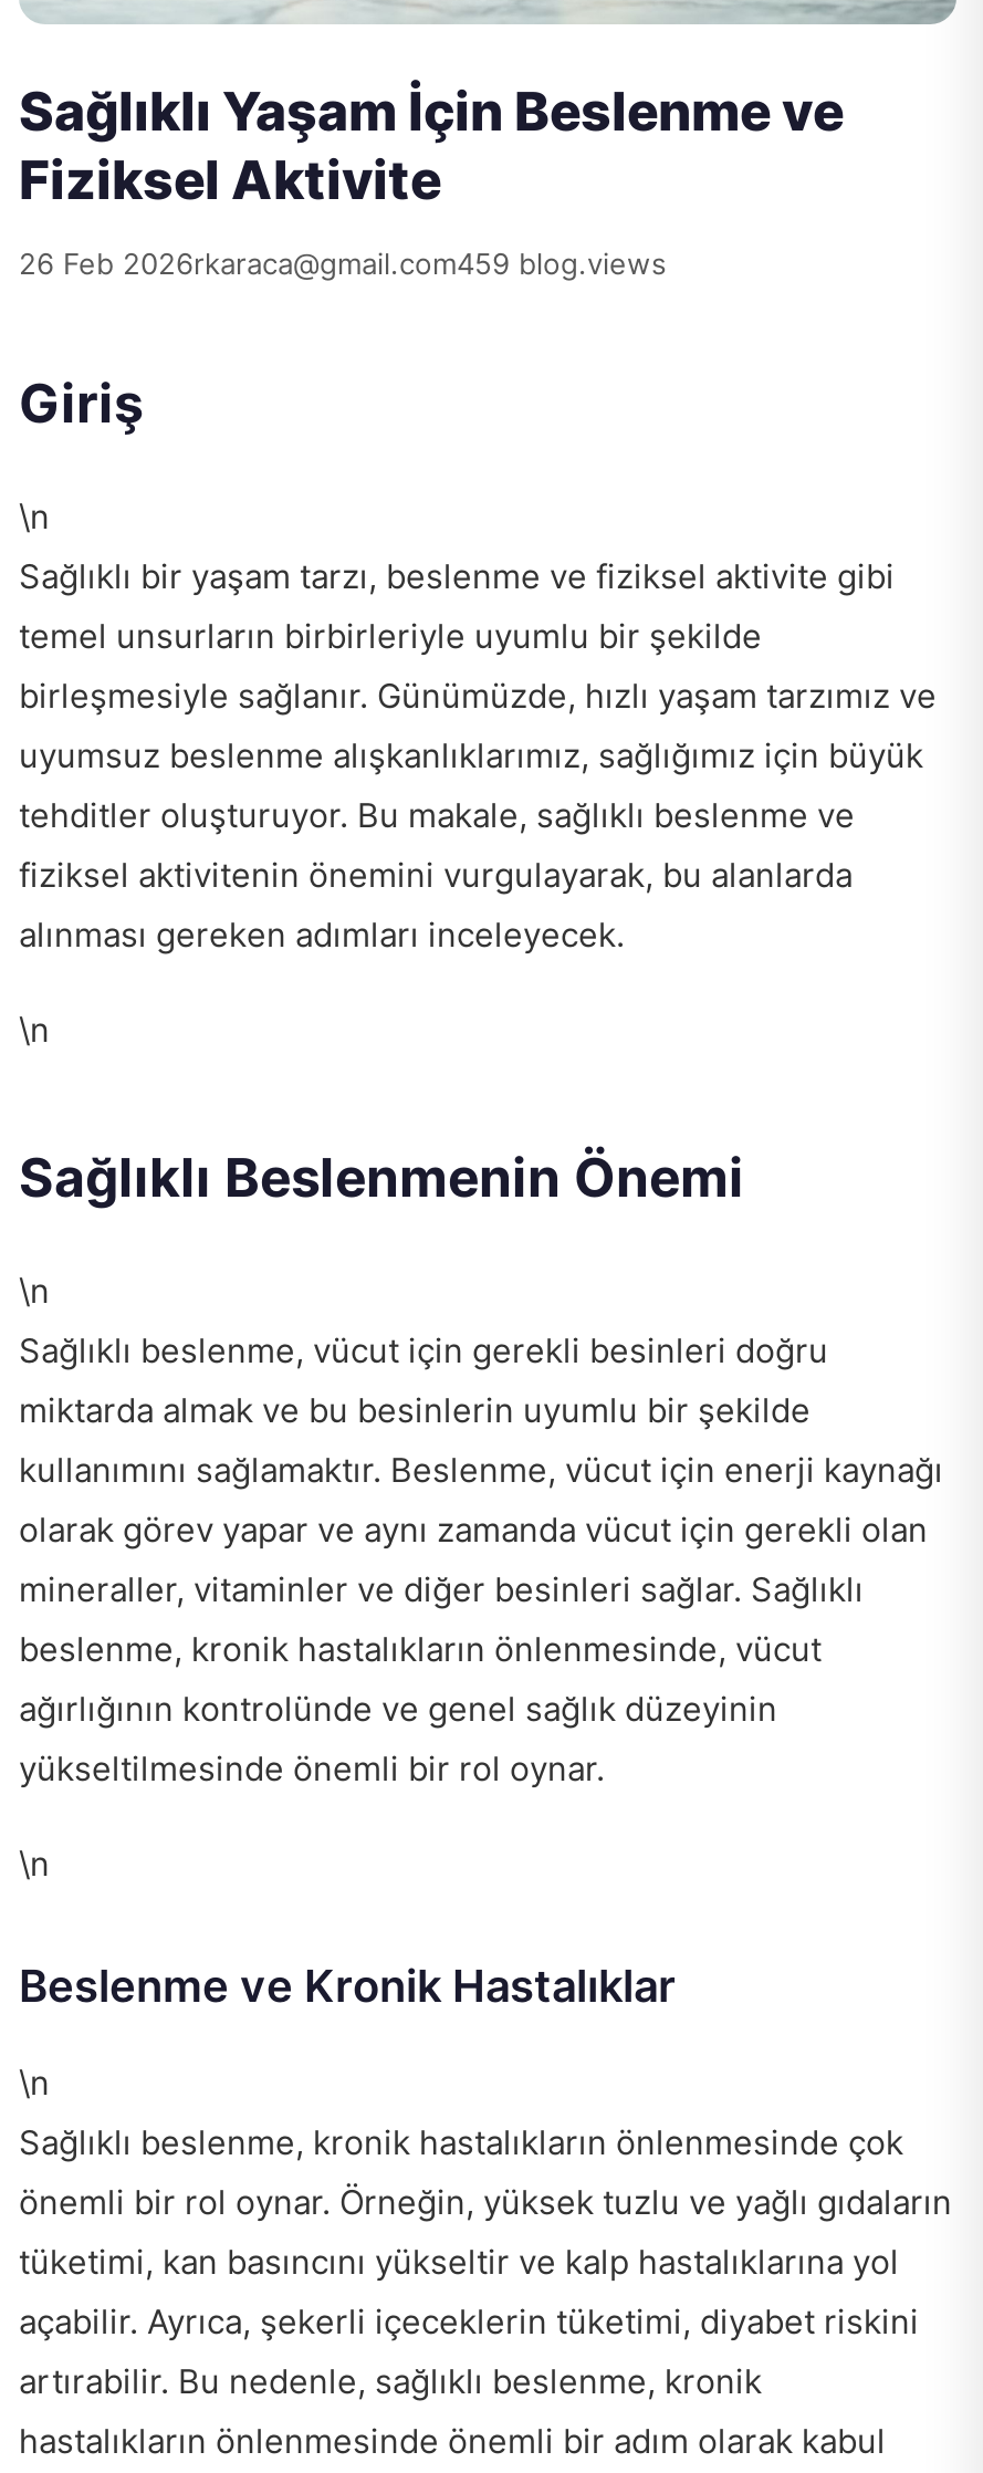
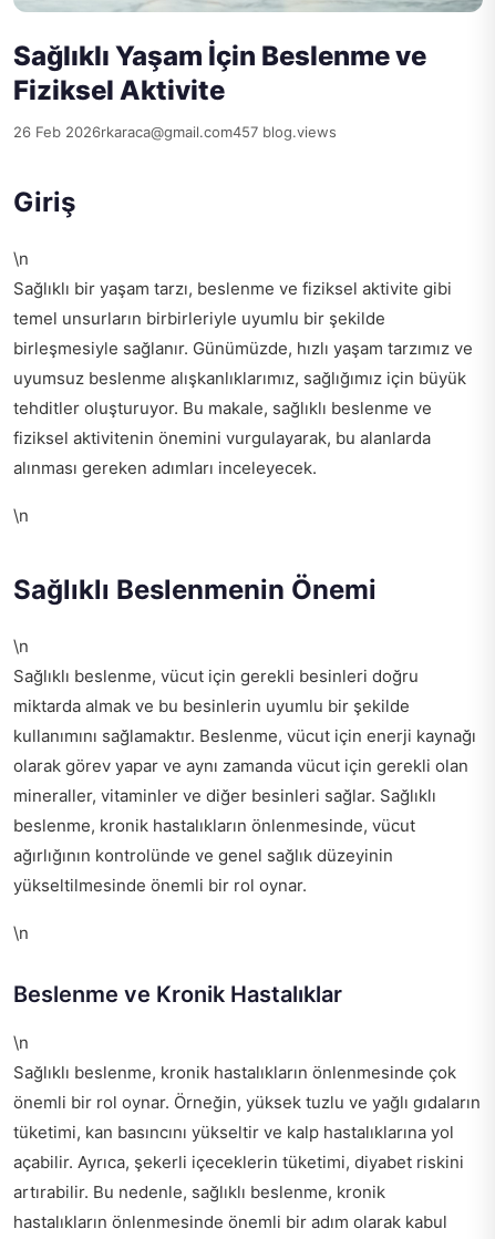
[19,246,667,282] 26 Feb 2026rkaraca@gmail.com459 blog.views -> [13,123,337,141] 26 Feb 2026rkaraca@gmail.com457 blog.views

